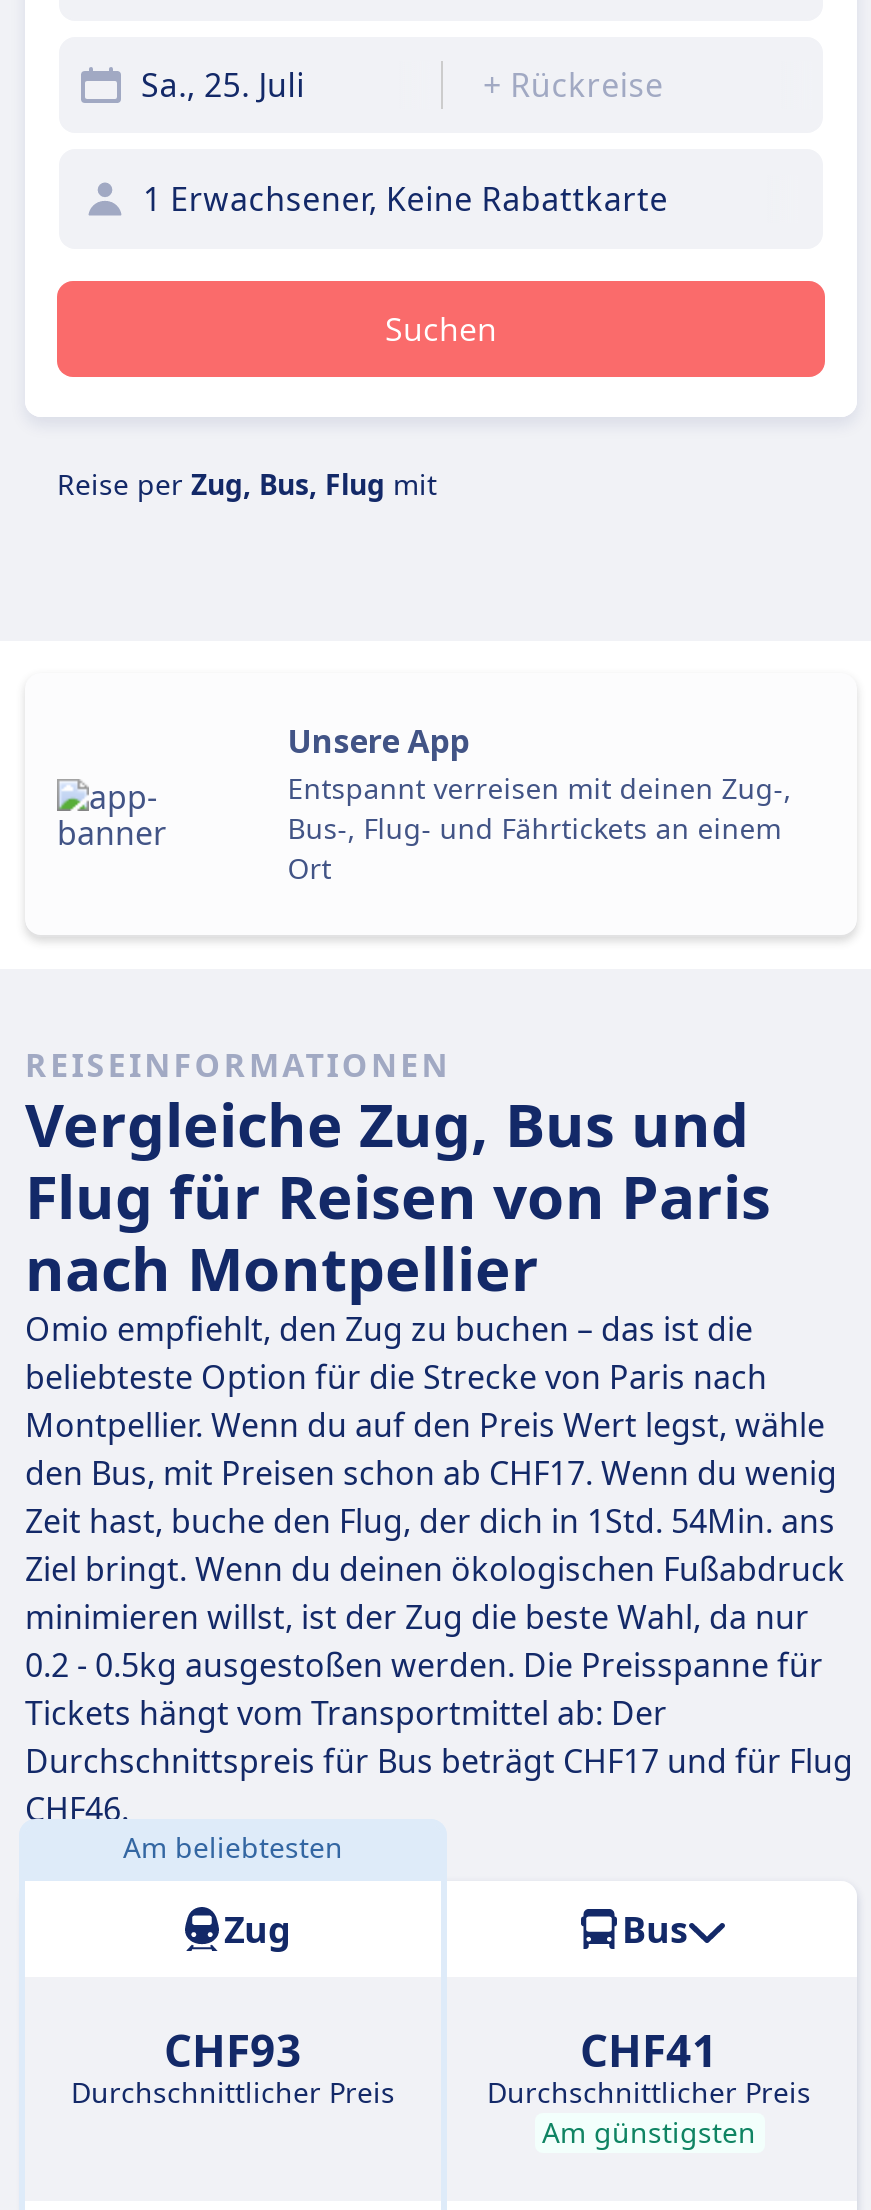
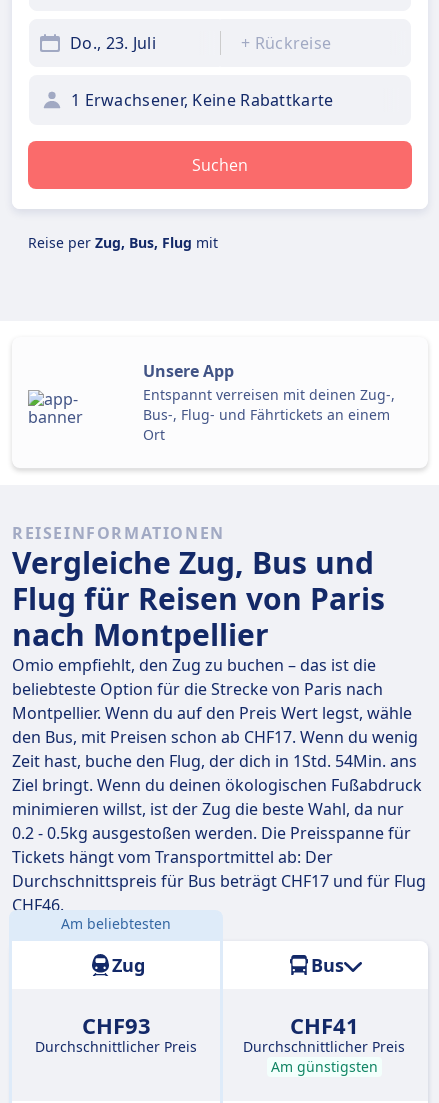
[141,63,305,107] Sa., 25. Juli -> [70,32,156,54] Do., 23. Juli

